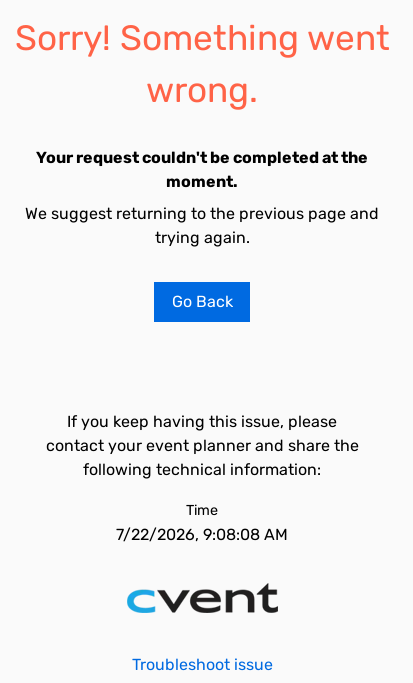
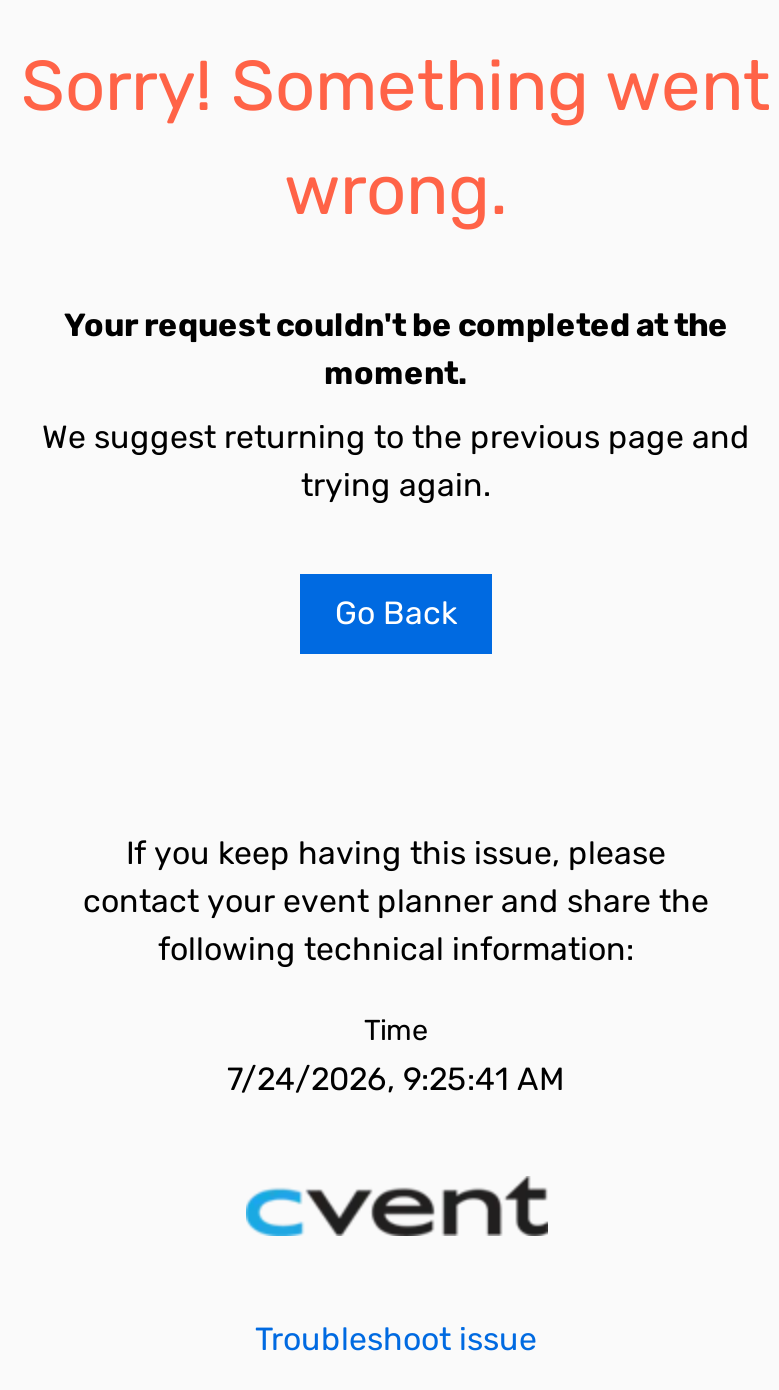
[116,525,288,544] 7/22/2026, 9:08:08 AM -> [227,1060,565,1098] 7/24/2026, 9:25:41 AM

